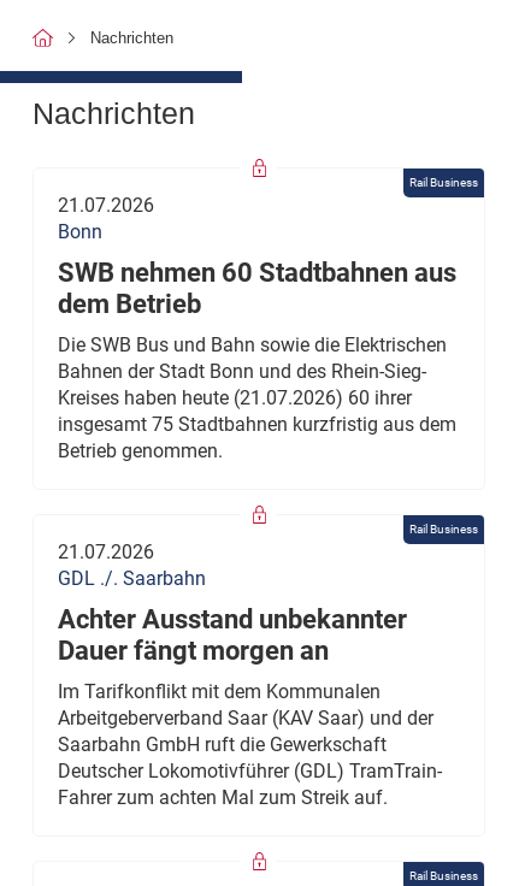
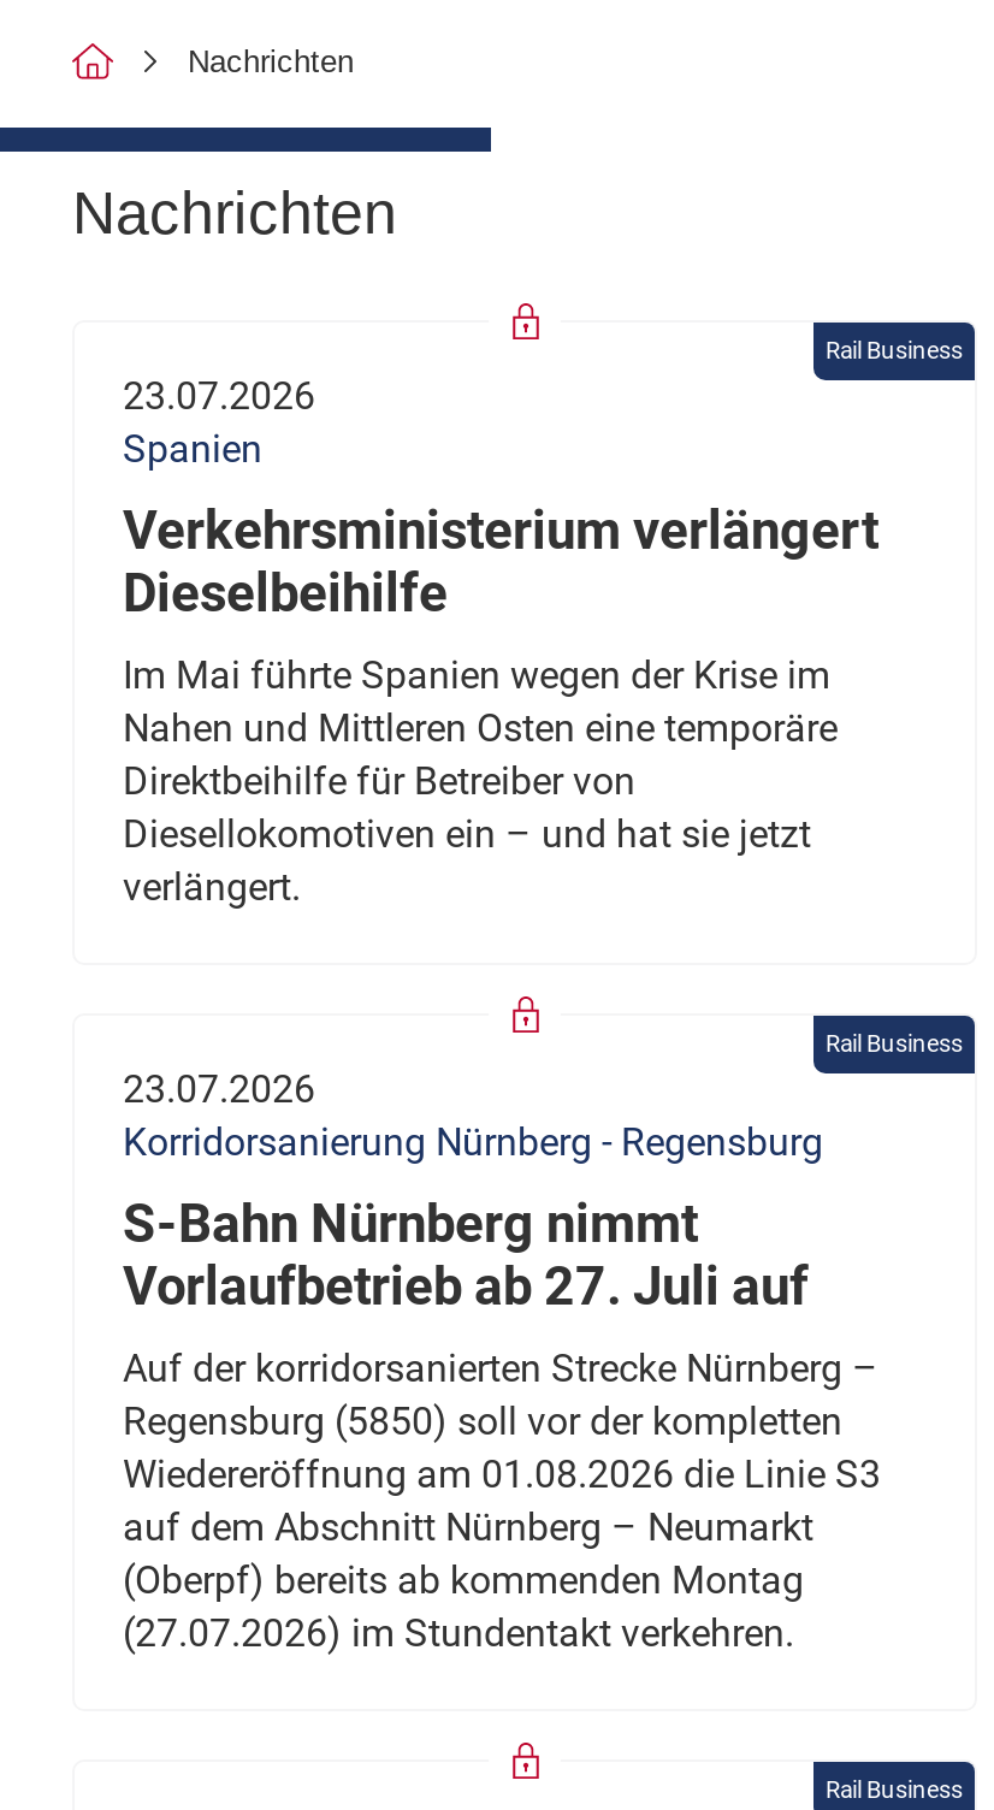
[58,194,154,243] 21.07.2026 | Bonn -> [123,374,315,472] 23.07.2026 | Spanien
[58,258,456,319] SWB nehmen 60 Stadtbahnen aus | dem Betrieb -> [123,501,878,624] Verkehrsministerium verlängert | Dieselbeihilfe
[58,334,456,463] Die SWB Bus und Bahn sowie die Elektrischen | Bahnen der Stadt Bonn und des Rhein-Sieg- | Kreises haben heute (21.07.2026) 60 ihrer | insgesamt 75 Stadtbahnen kurzfristig aus dem | Betrieb genommen. -> [123,653,838,910] Im Mai führte Spanien wegen der Krise im | Nahen und Mittleren Osten eine temporäre | Direktbeihilfe für Betreiber von | Diesellokomotiven ein – und hat sie jetzt | verlängert.
[58,541,206,590] 21.07.2026 | GDL ./. Saarbahn -> [123,1067,823,1165] 23.07.2026 | Korridorsanierung Nürnberg - Regensburg
[58,605,407,666] Achter Ausstand unbekannter | Dauer fängt morgen an -> [123,1194,809,1317] S-Bahn Nürnberg nimmt | Vorlaufbetrieb ab 27. Juli auf
[58,680,442,809] Im Tarifkonflikt mit dem Kommunalen | Arbeitgeberverband Saar (KAV Saar) und der | Saarbahn GmbH ruft die Gewerkschaft | Deutscher Lokomotivführer (GDL) TramTrain- | Fahrer zum achten Mal zum Streik auf. -> [123,1346,881,1656] Auf der korridorsanierten Strecke Nürnberg – | Regensburg (5850) soll vor der kompletten | Wiedereröffnung am 01.08.2026 die Linie S3 | auf dem Abschnitt Nürnberg – Neumarkt | (Oberpf) bereits ab kommenden Montag | (27.07.2026) im Stundentakt verkehren.

